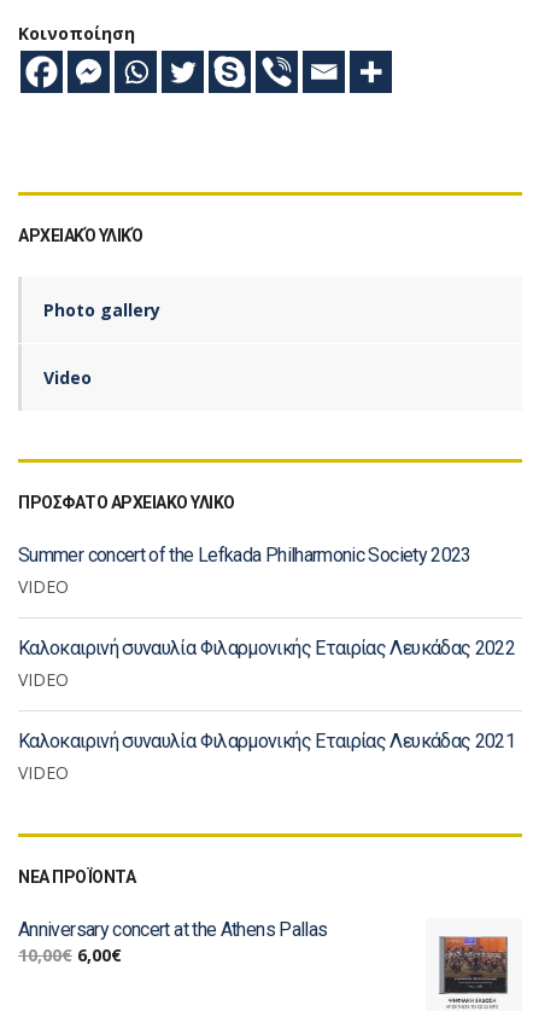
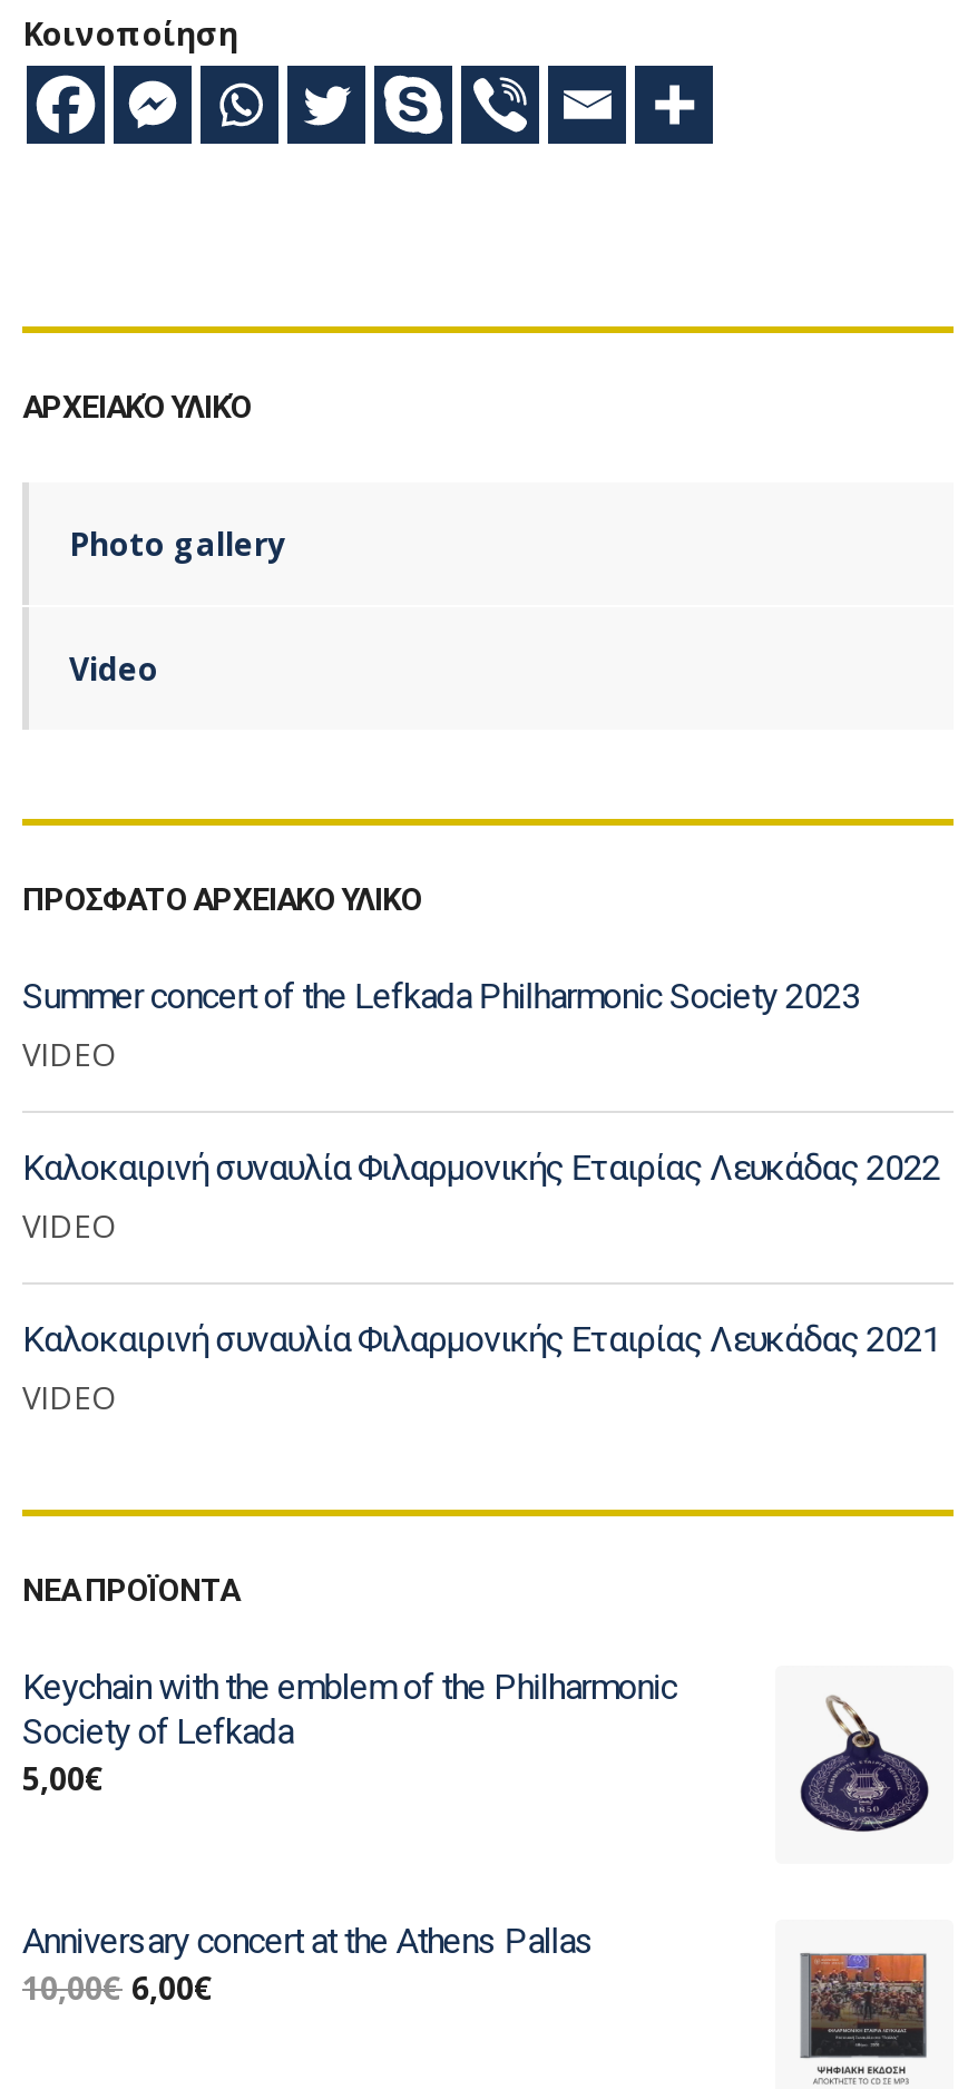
none -> [22,1665,677,1799] Keychain with the emblem of the Philharmonic | Society of Lefkada | 5,00€
none -> [802,1695,929,1833] [image]

